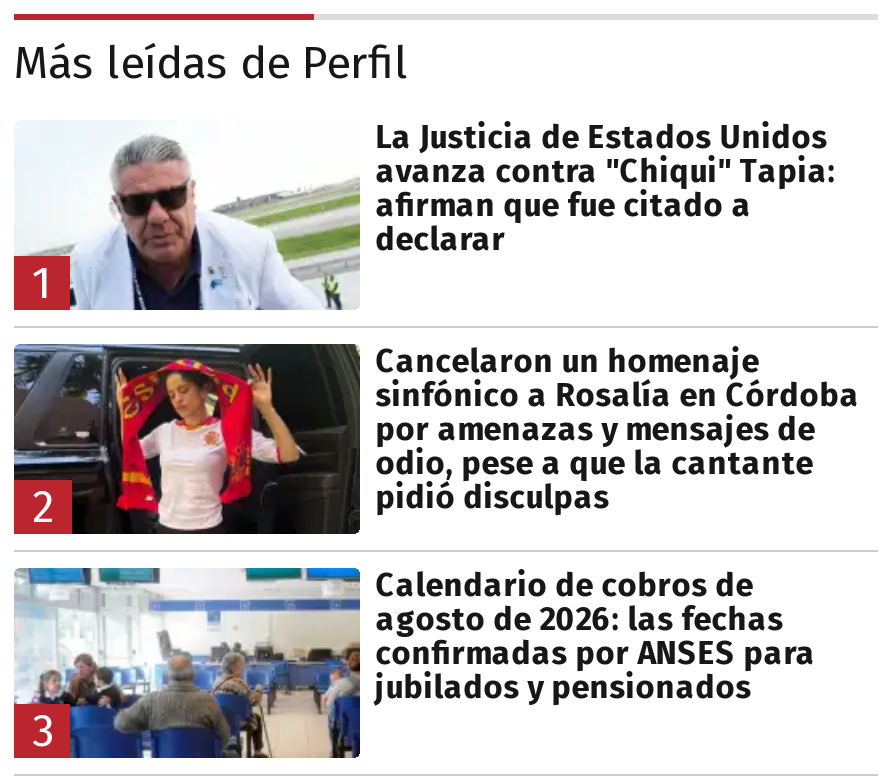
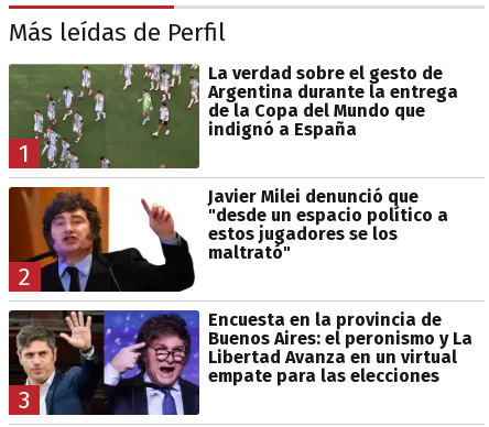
[14,117,836,312] [image] | La Justicia de Estados Unidos | avanza contra "Chiqui" Tapia: | afirman que fue citado a | declarar -> [8,62,458,169] [image] | La verdad sobre el gesto de | Argentina durante la entrega | de la Copa del Mundo que | indignó a España
[12,341,860,536] [image] | Cancelaron un homenaje | sinfónico a Rosalía en Córdoba | por amenazas y mensajes de | odio, pese a que la cantante | pidió disculpas -> [8,186,448,293] [image] | Javier Milei denunció que | "desde un espacio político a | estos jugadores se los | maltrató"
[14,565,816,760] [image] | Calendario de cobros de | agosto de 2026: las fechas | confirmadas por ANSES para | jubilados y pensionados -> [8,309,472,416] [image] | Encuesta en la provincia de | Buenos Aires: el peronismo y La | Libertad Avanza en un virtual | empate para las elecciones

